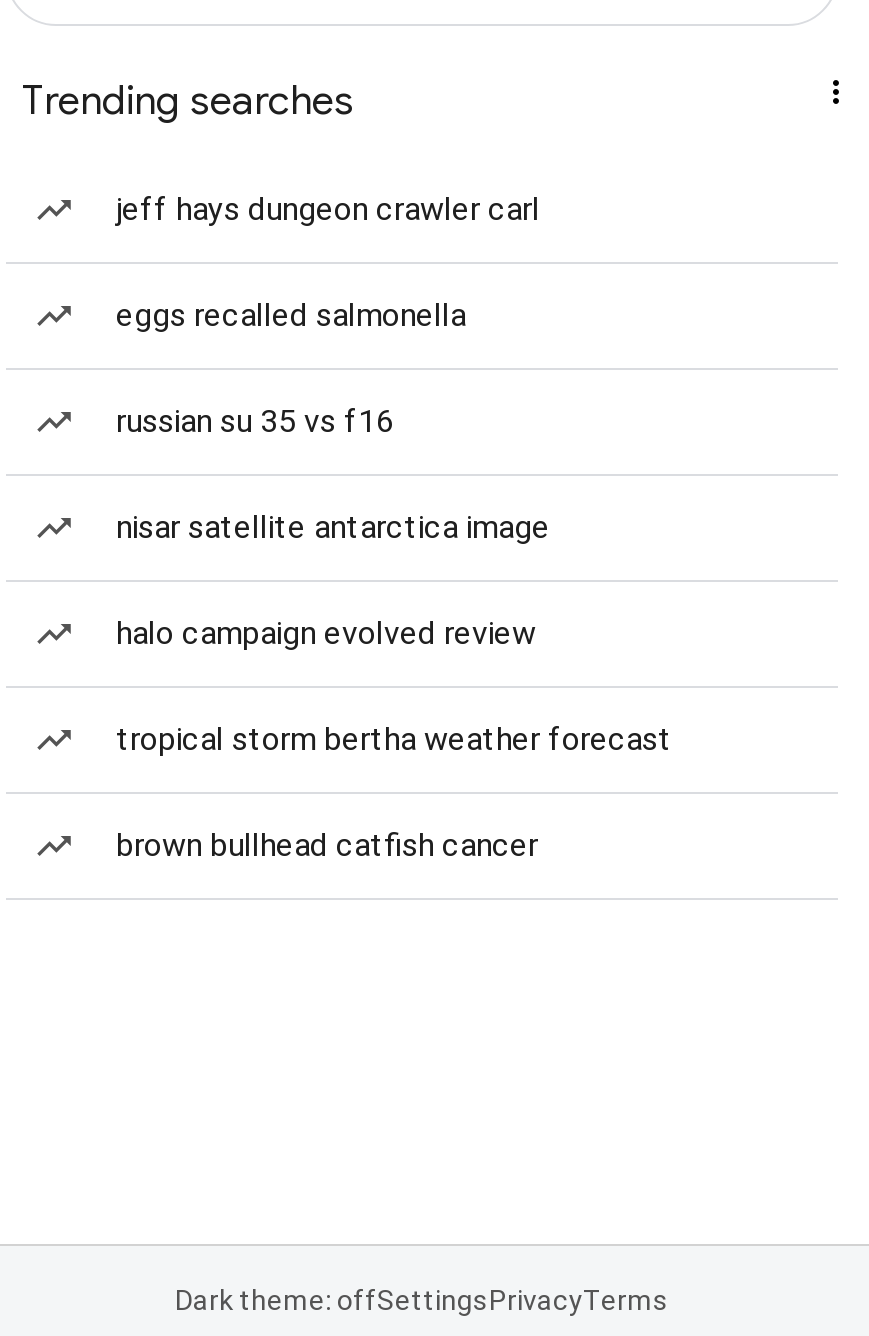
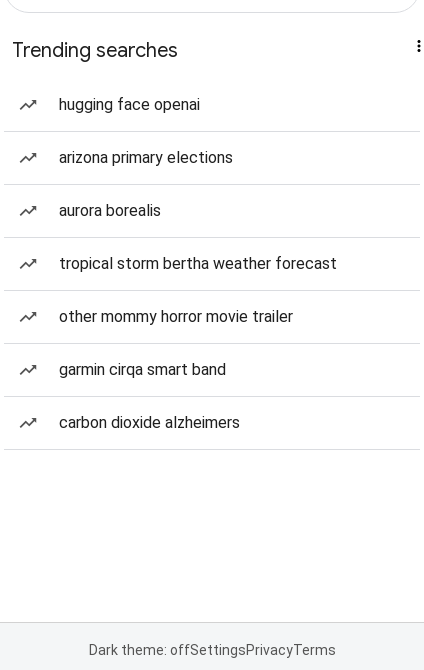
[116,190,550,652] jeff hays dungeon crawler carl | eggs recalled salmonella | russian su 35 vs f16 | nisar satellite antarctica image | halo campaign evolved review -> [59,95,233,220] hugging face openai | arizona primary elections | aurora borealis
moved [116,720,672,758] -> [59,254,337,273]: tropical storm bertha weather forecast
[116,826,538,864] brown bullhead catfish cancer -> [59,307,293,432] other mommy horror movie trailer | garmin cirqa smart band | carbon dioxide alzheimers

